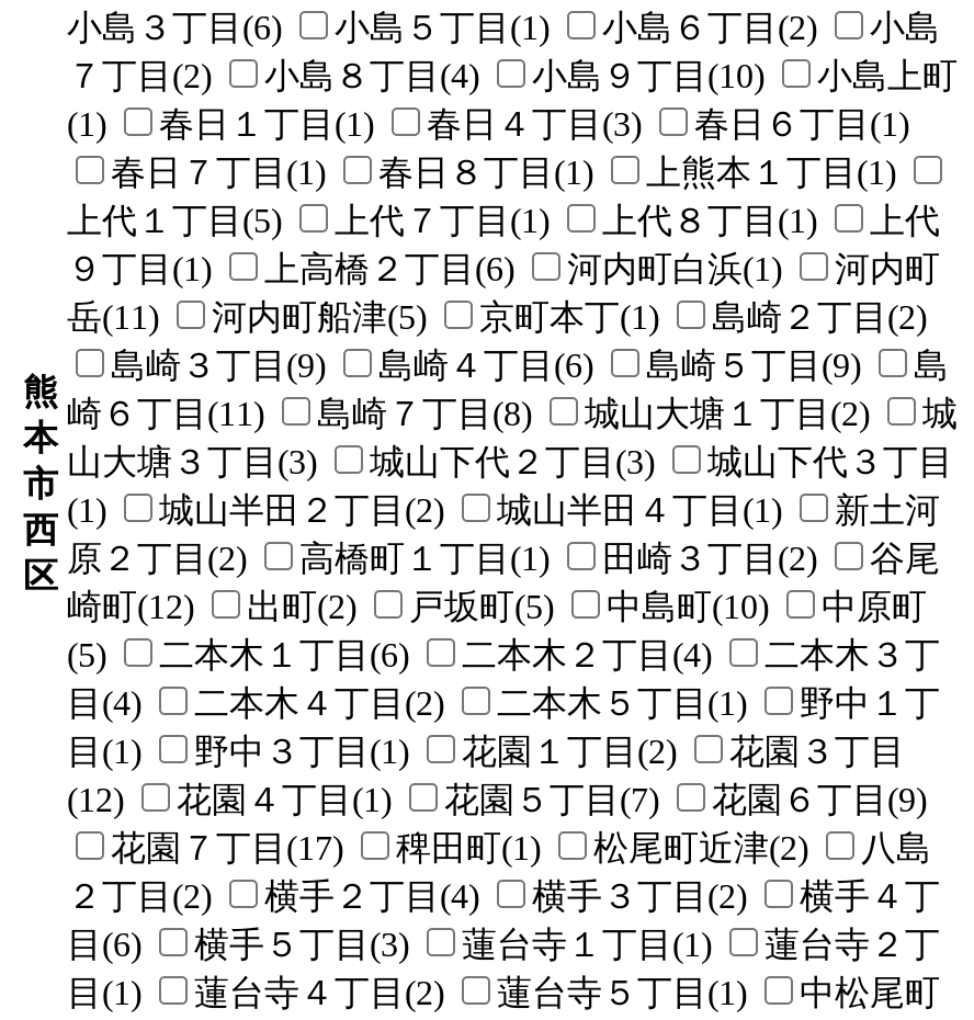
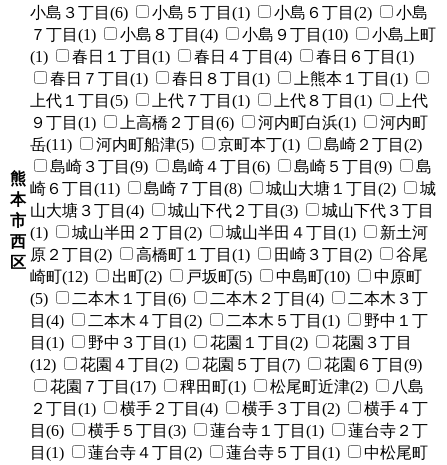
[67,57,958,94] ７丁目(2) 小島８丁目(4) 小島９丁目(10) 小島上町 -> [30,26,436,43] ７丁目(1) 小島８丁目(4) 小島９丁目(10) 小島上町
[67,105,909,142] (1) 春日１丁目(1) 春日４丁目(3) 春日６丁目(1) -> [30,48,414,65] (1) 春日１丁目(1) 春日４丁目(4) 春日６丁目(1)
[67,443,953,480] 山大塘３丁目(3) 城山下代２丁目(3) 城山下代３丁目 -> [30,202,434,219] 山大塘３丁目(4) 城山下代２丁目(3) 城山下代３丁目
[67,780,927,818] (12) 花園４丁目(1) 花園５丁目(7) 花園６丁目(9) -> [30,356,422,373] (12) 花園４丁目(2) 花園５丁目(7) 花園６丁目(9)
[67,877,940,914] ２丁目(2) 横手２丁目(4) 横手３丁目(2) 横手４丁 -> [30,400,428,417] ２丁目(1) 横手２丁目(4) 横手３丁目(2) 横手４丁

